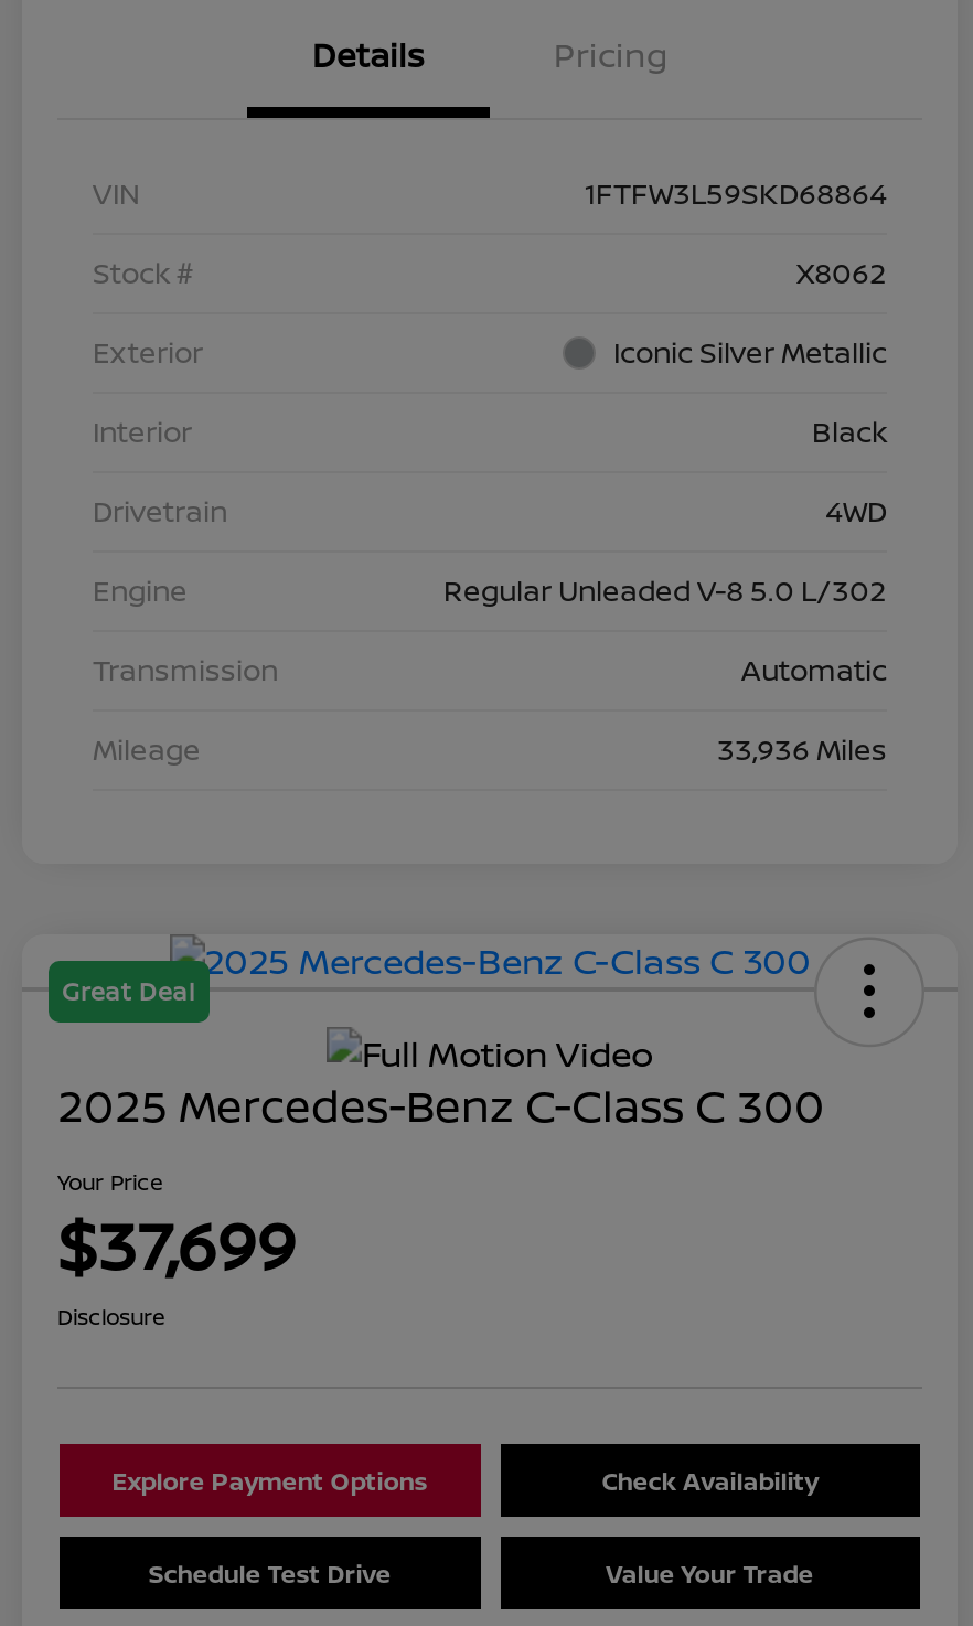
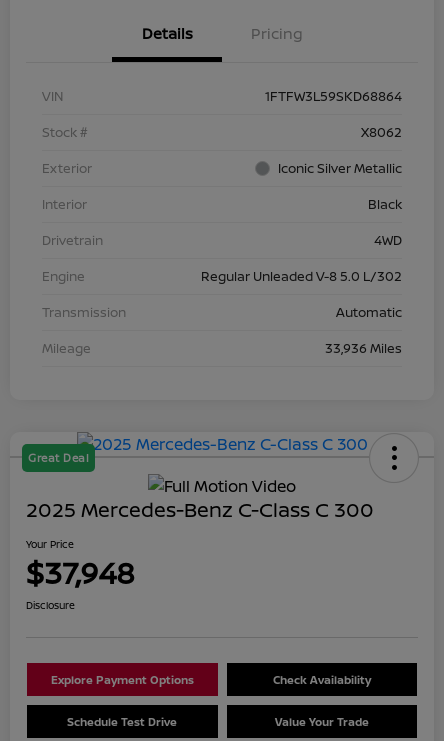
[57,1199,296,1289] $37,699 -> [26,552,135,593] $37,948

